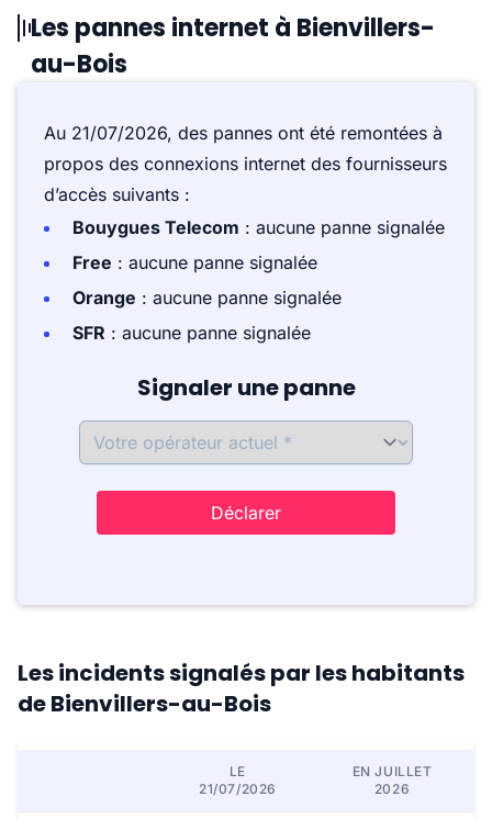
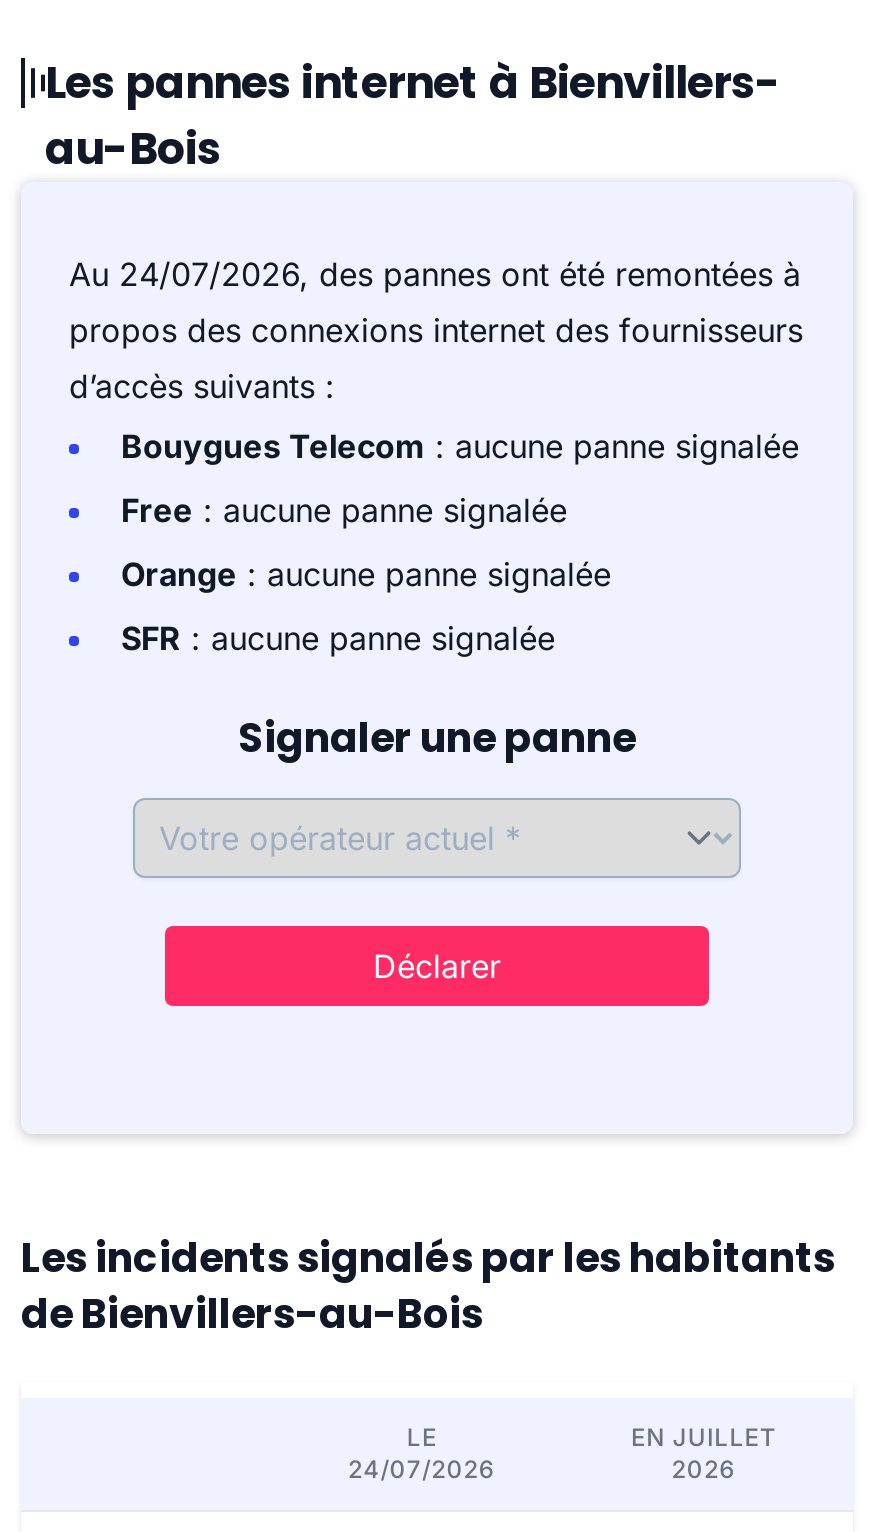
[44,122,443,144] Au 21/07/2026, des pannes ont été remontées à -> [69,254,801,294] Au 24/07/2026, des pannes ont été remontées à
[199,781,277,797] 21/07/2026 -> [348,1454,496,1484] 24/07/2026

